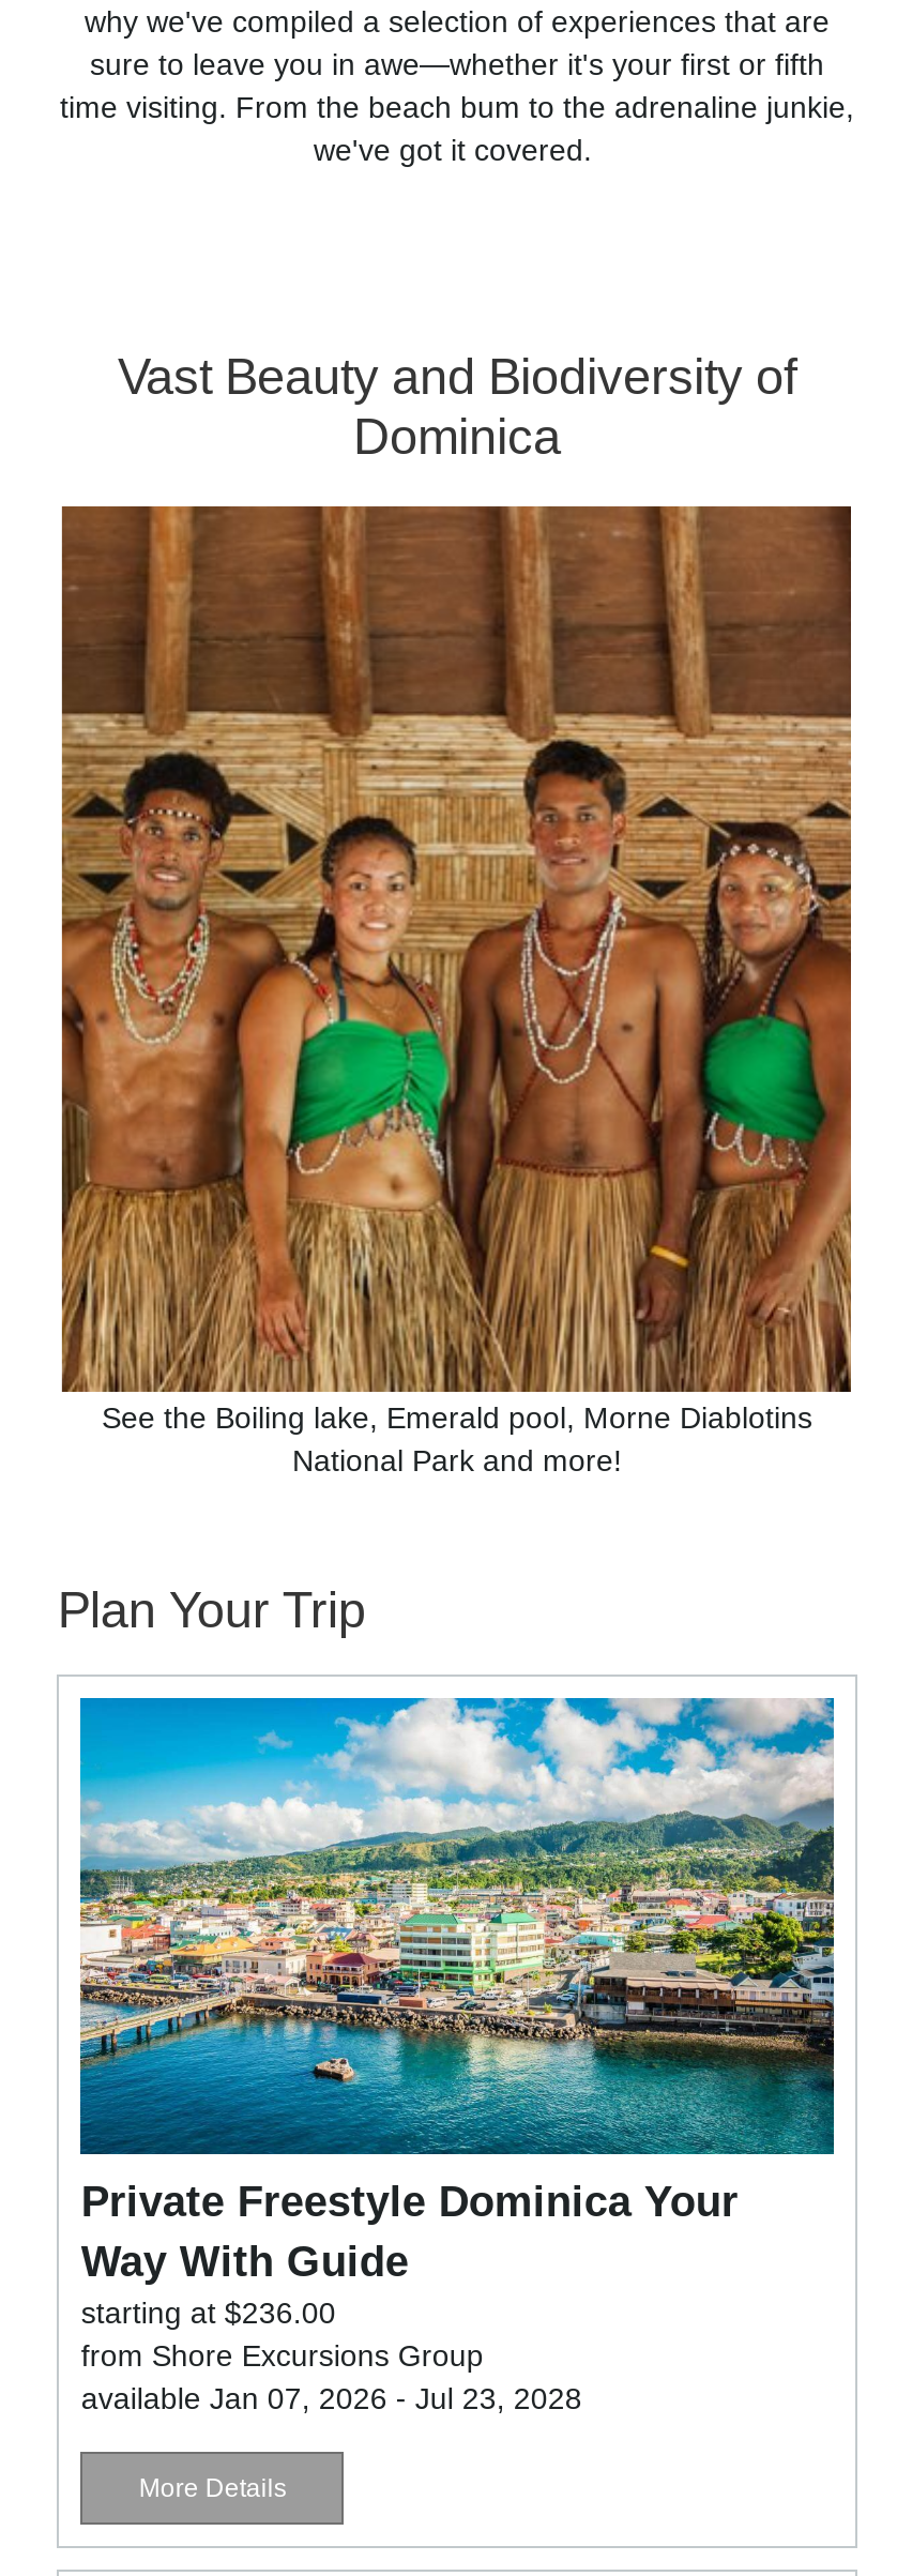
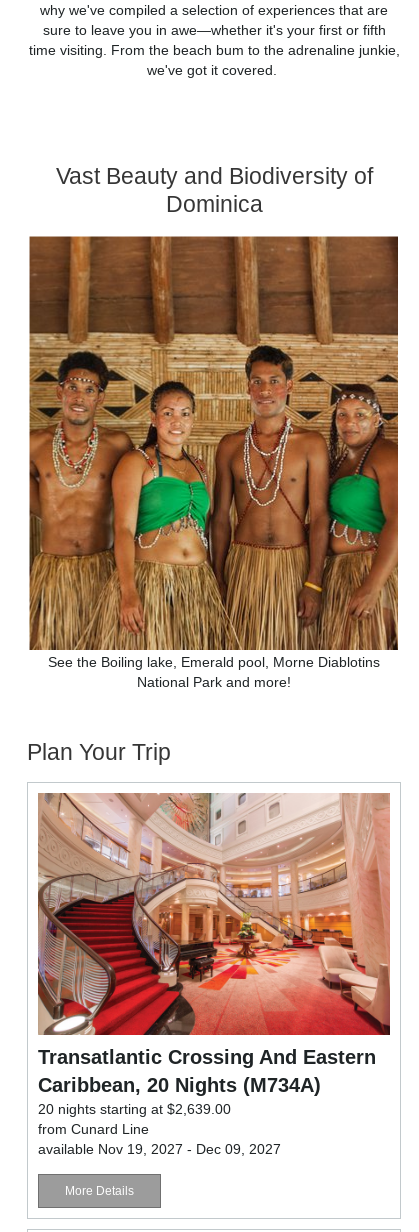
[78,1694,836,2415] [image] | Private Freestyle Dominica Your | Way With Guide | starting at $236.00 | from Shore Excursions Group | available Jan 07, 2026 - Jul 23, 2028 -> [37,792,391,1157] [image] | Transatlantic Crossing And Eastern | Caribbean, 20 Nights (M734A) | 20 nights starting at $2,639.00 | from Cunard Line | available Nov 19, 2027 - Dec 09, 2027

